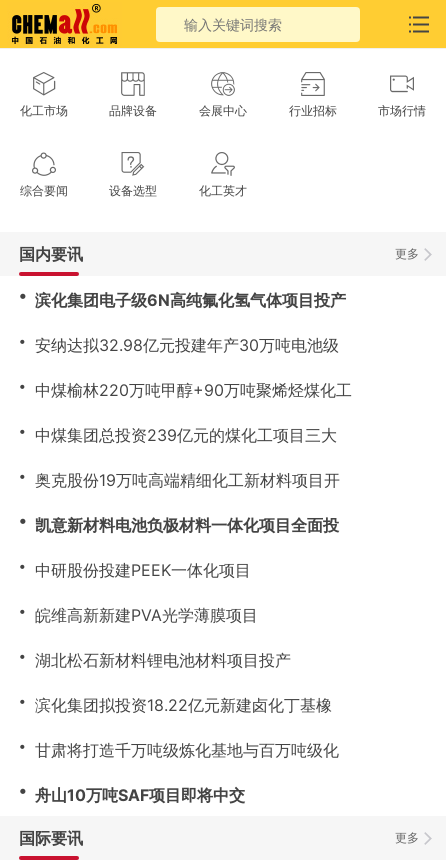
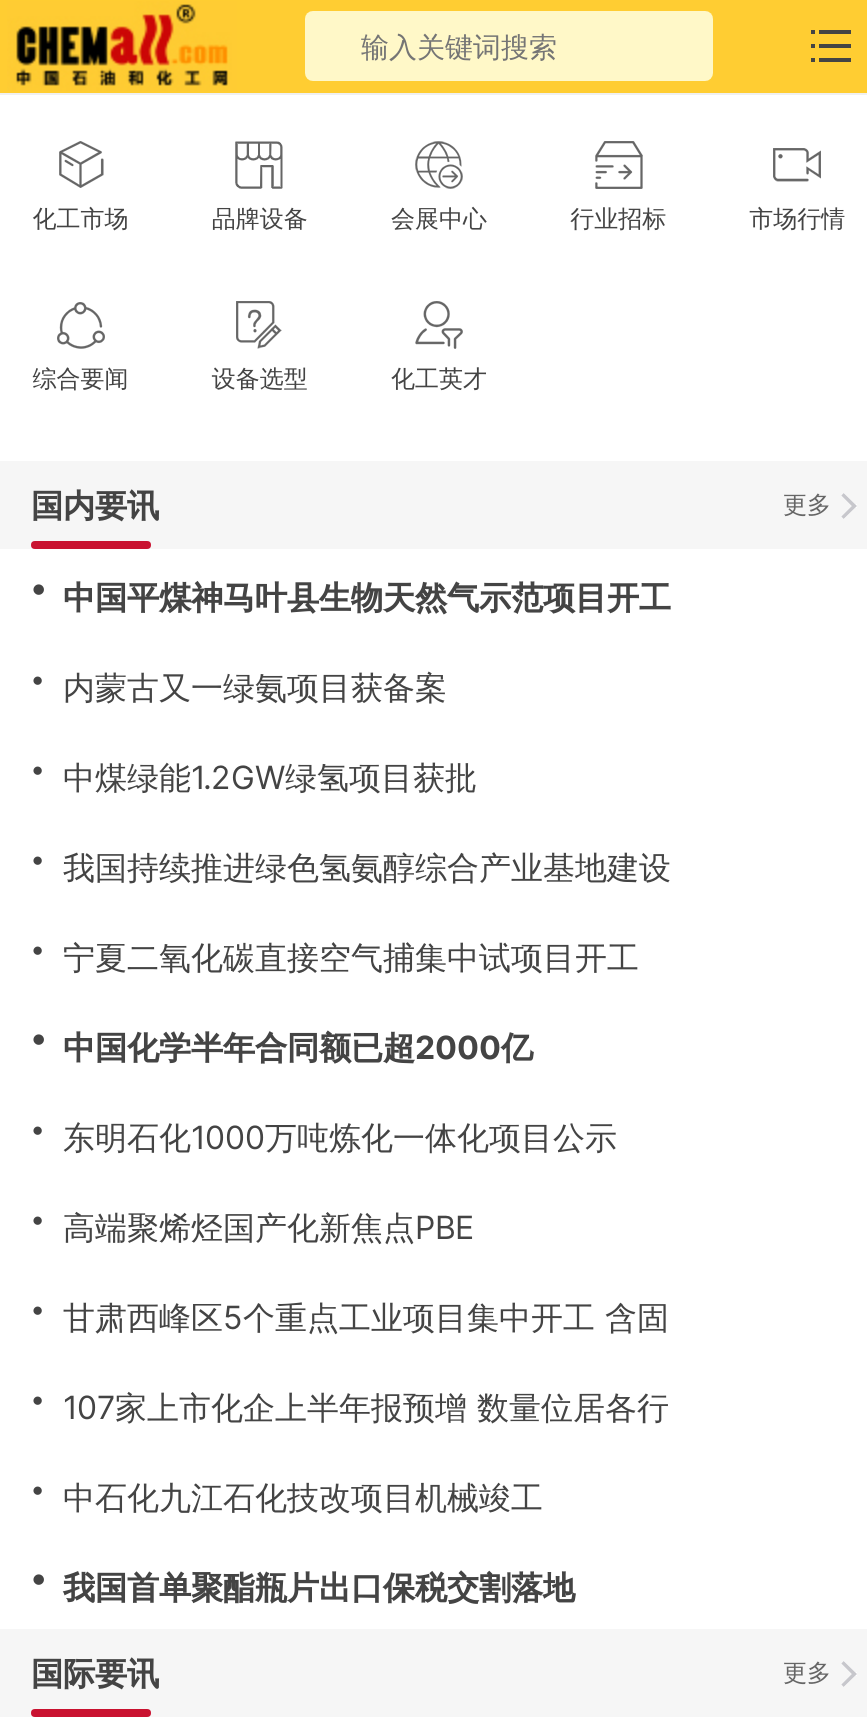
[9,281,346,312] ・滨化集团电子级6N高纯氟化氢气体项目投产 -> [11,559,671,621] ・中国平煤神马叶县生物天然气示范项目开工
[9,326,339,357] ・安纳达拟32.98亿元投建年产30万吨电池级 -> [11,649,447,711] ・内蒙古又一绿氨项目获备案
[9,371,352,402] ・中煤榆林220万吨甲醇+90万吨聚烯烃煤化工 -> [11,739,477,801] ・中煤绿能1.2GW绿氢项目获批
[9,416,337,447] ・中煤集团总投资239亿元的煤化工项目三大 -> [11,829,671,891] ・我国持续推进绿色氢氨醇综合产业基地建设
[9,461,340,492] ・奥克股份19万吨高端精细化工新材料项目开 -> [11,919,639,981] ・宁夏二氧化碳直接空气捕集中试项目开工
[9,506,339,537] ・凯意新材料电池负极材料一体化项目全面投 -> [11,1009,533,1071] ・中国化学半年合同额已超2000亿
[9,551,251,582] ・中研股份投建PEEK一体化项目 -> [11,1099,617,1161] ・东明石化1000万吨炼化一体化项目公示
[9,596,258,627] ・皖维高新新建PVA光学薄膜项目 -> [11,1189,475,1251] ・高端聚烯烃国产化新焦点PBE
[9,641,291,672] ・湖北松石新材料锂电池材料项目投产 -> [11,1279,669,1341] ・甘肃西峰区5个重点工业项目集中开工 含固
[9,686,332,717] ・滨化集团拟投资18.22亿元新建卤化丁基橡 -> [11,1369,669,1431] ・107家上市化企上半年报预增 数量位居各行
[9,731,339,762] ・甘肃将打造千万吨级炼化基地与百万吨级化 -> [11,1459,543,1521] ・中石化九江石化技改项目机械竣工
[9,776,245,807] ・舟山10万吨SAF项目即将中交 -> [11,1549,575,1611] ・我国首单聚酯瓶片出口保税交割落地

